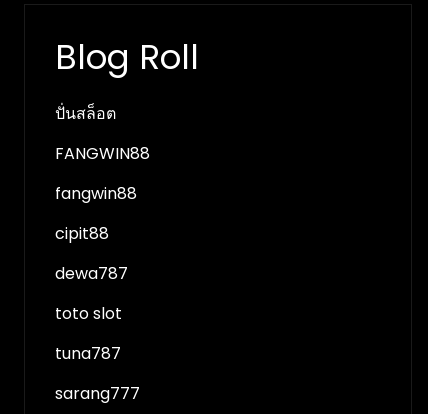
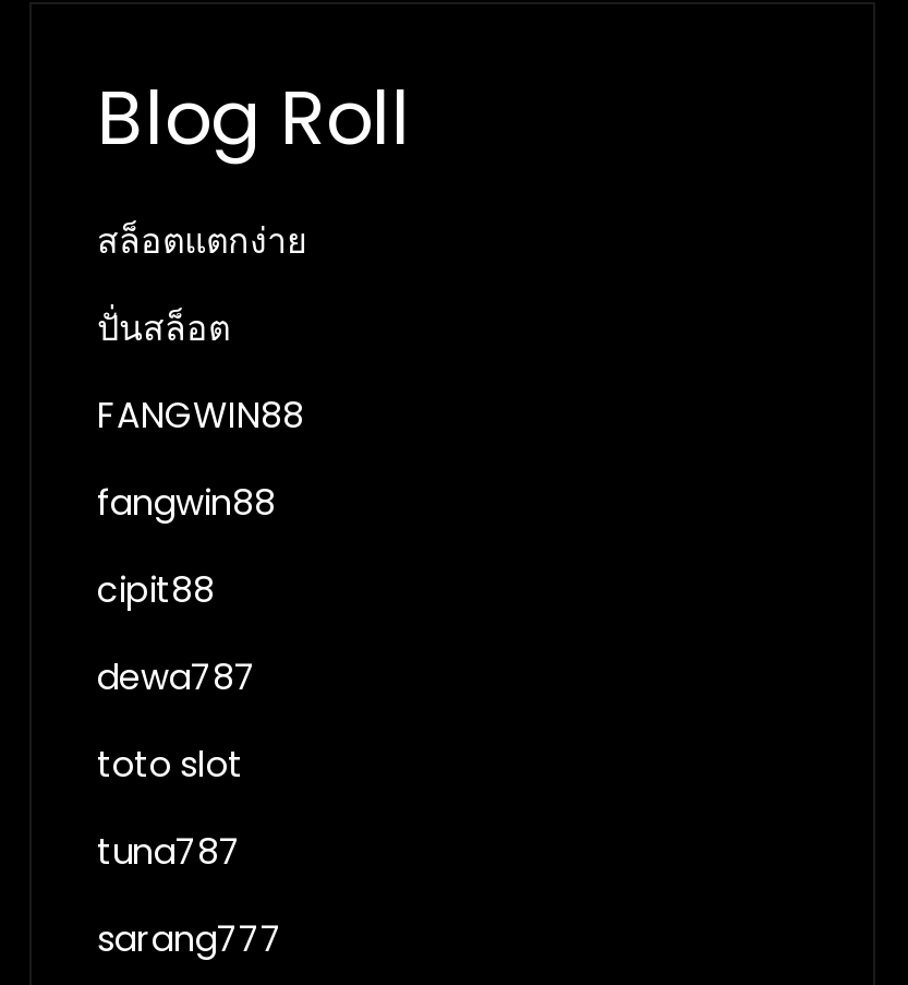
none -> [97,216,306,267] สล็อตแตกง่าย

